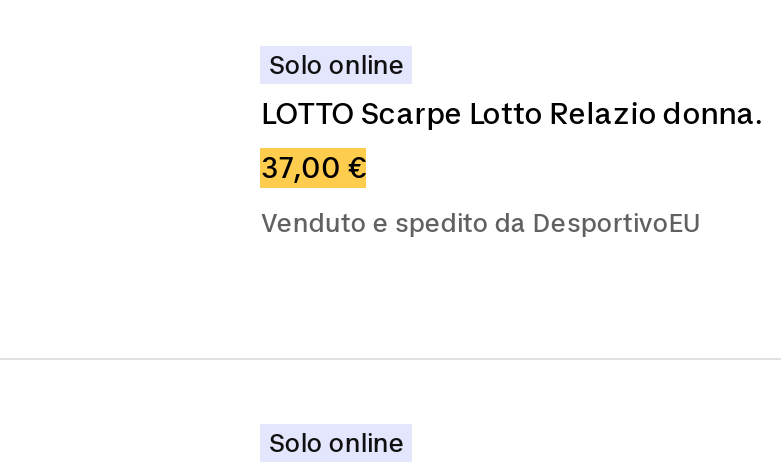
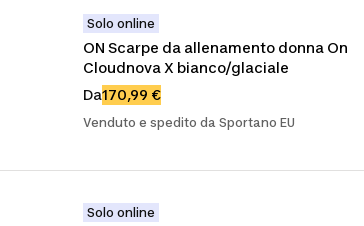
[261,95,763,129] LOTTO Scarpe Lotto Relazio donna. -> [83,39,348,76] ON Scarpe da allenamento donna On | Cloudnova X bianco/glaciale
[261,149,367,183] 37,00 € -> [83,86,161,103] Da170,99 €
[261,207,699,237] Venduto e spedito da DesportivoEU -> [83,115,295,130] Venduto e spedito da Sportano EU

